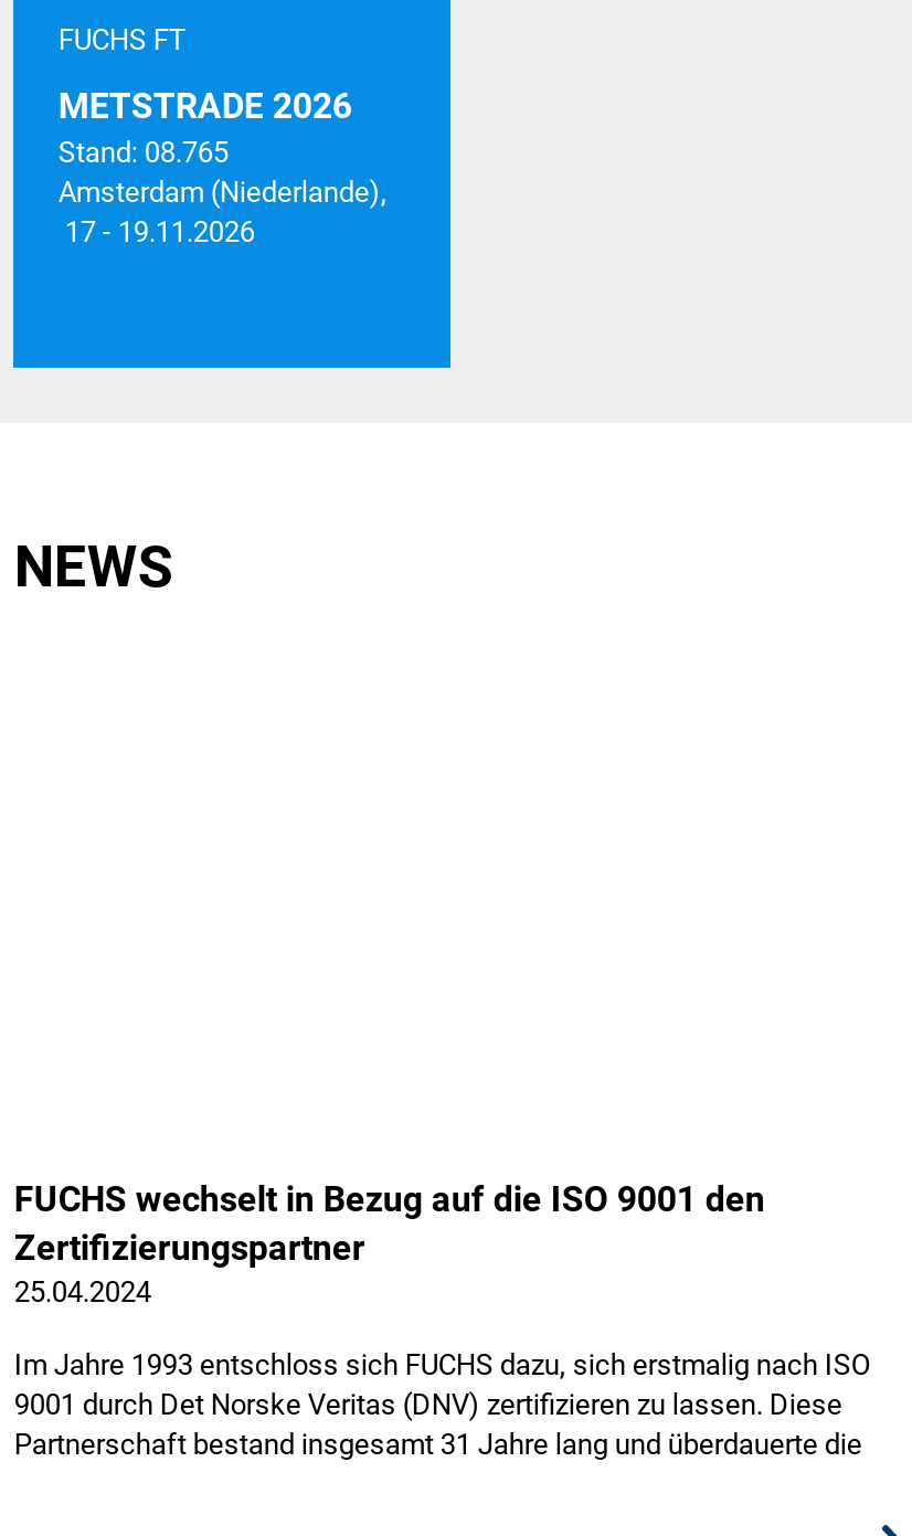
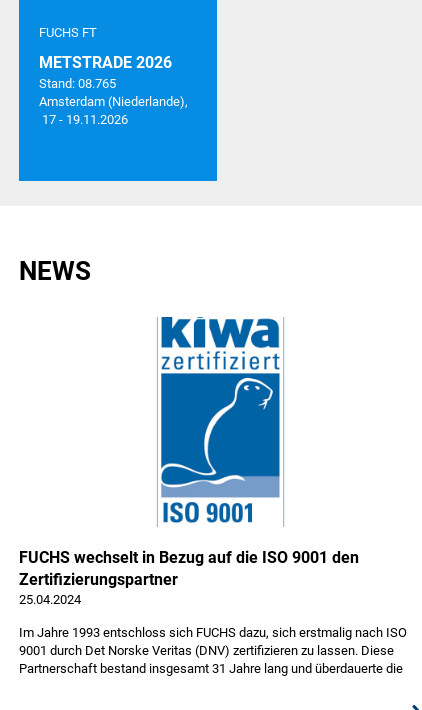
none -> [156,316,285,527] [image]

